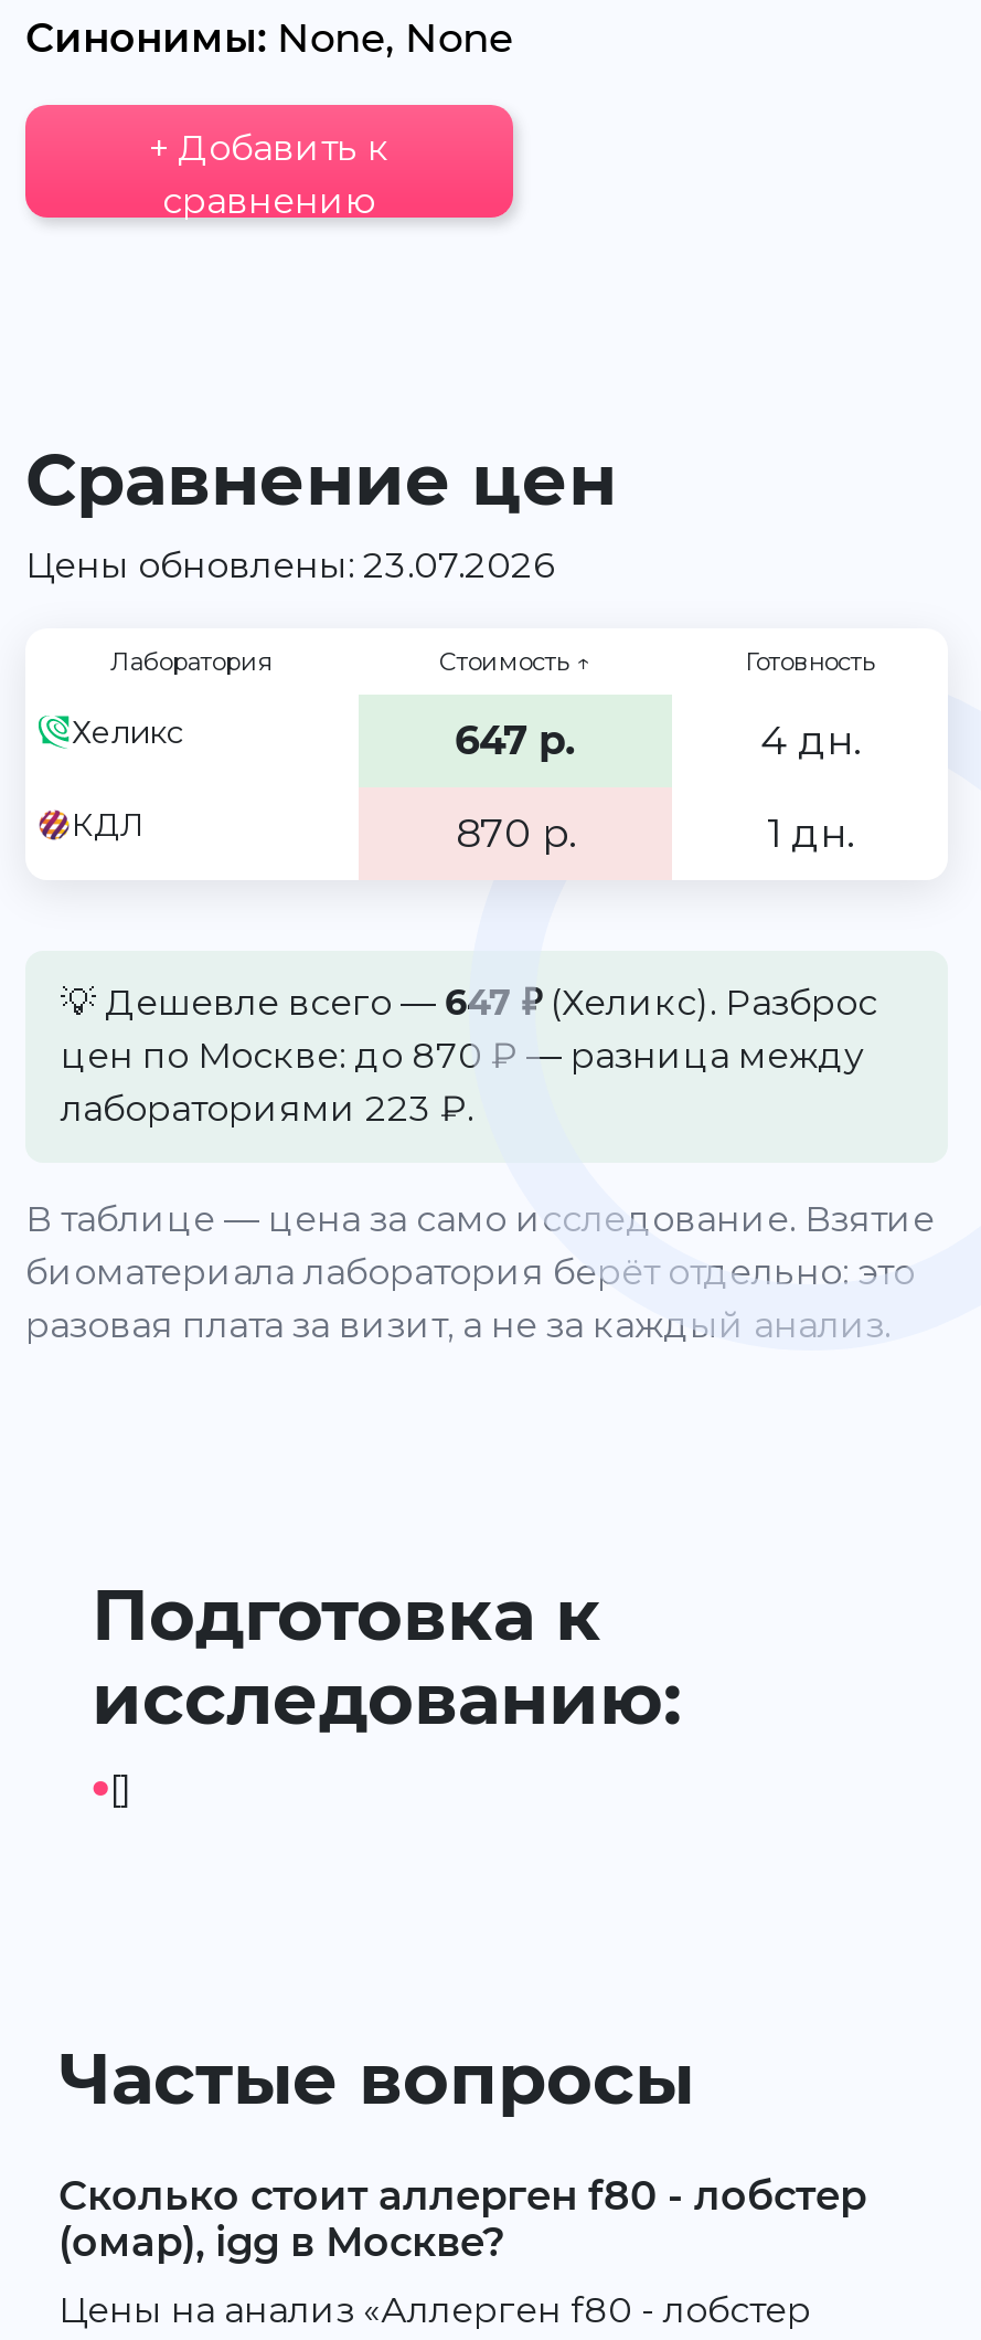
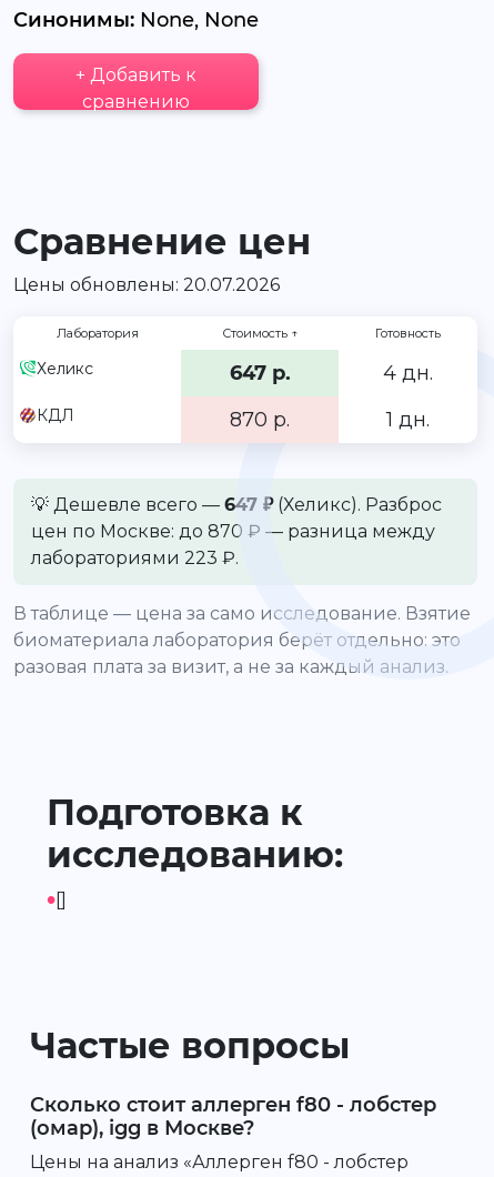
[25,544,553,586] Цены обновлены: 23.07.2026 -> [13,274,280,295] Цены обновлены: 20.07.2026

